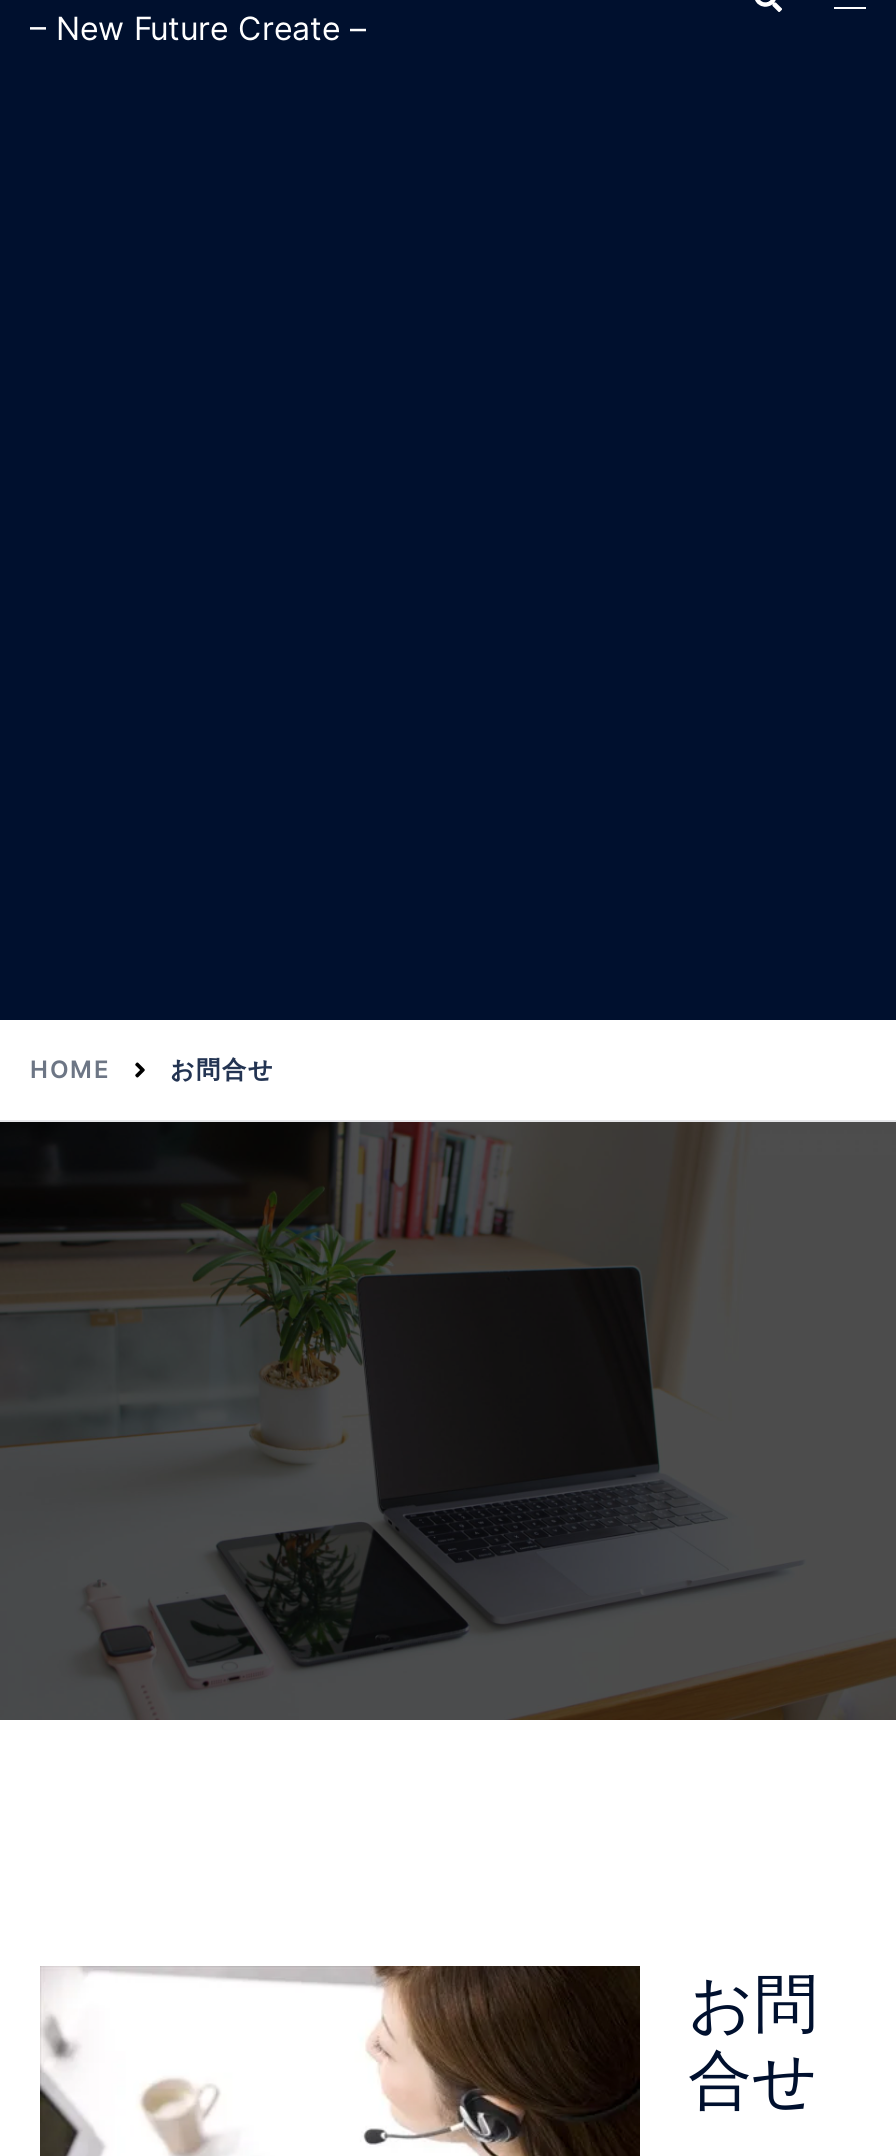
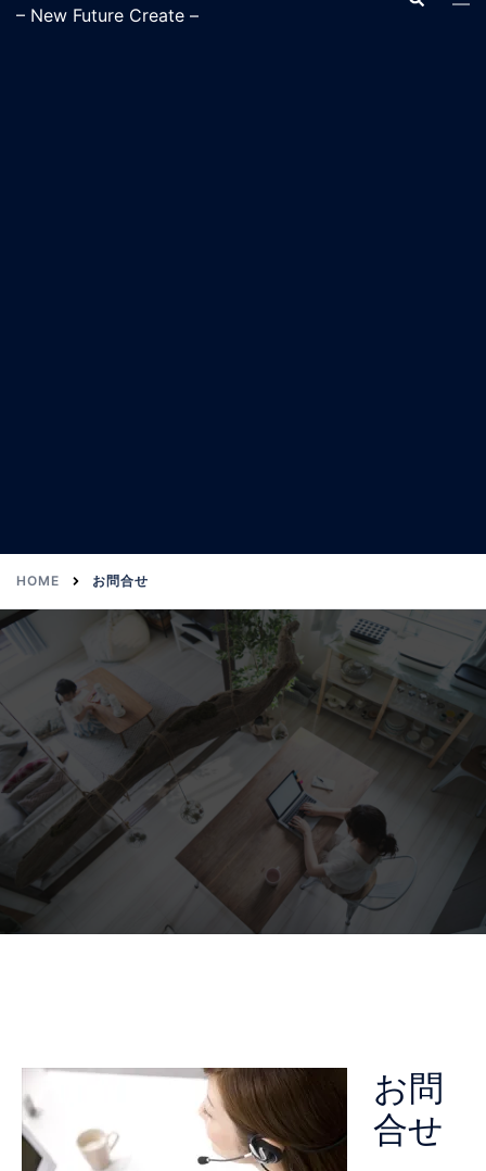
[6,1122,890,1720] [image] -> [3,609,483,934] [image]

